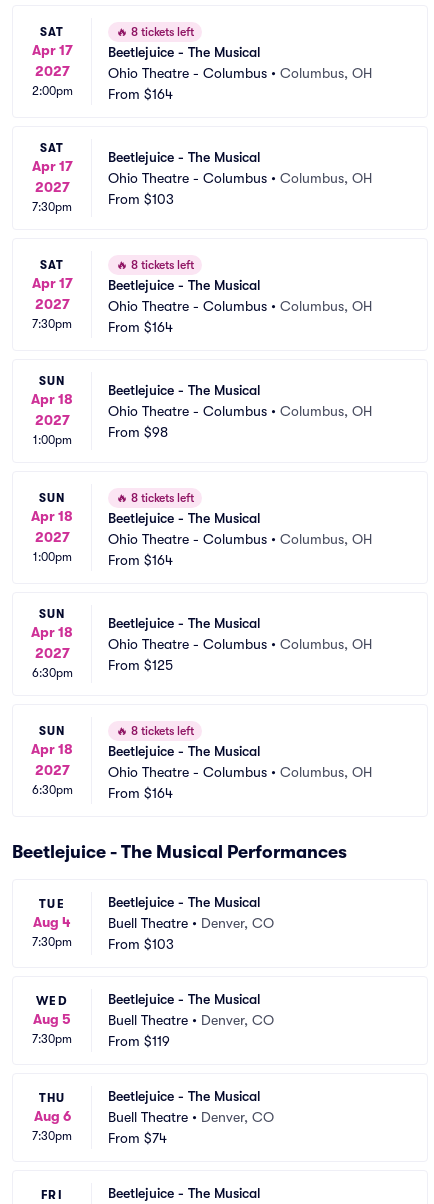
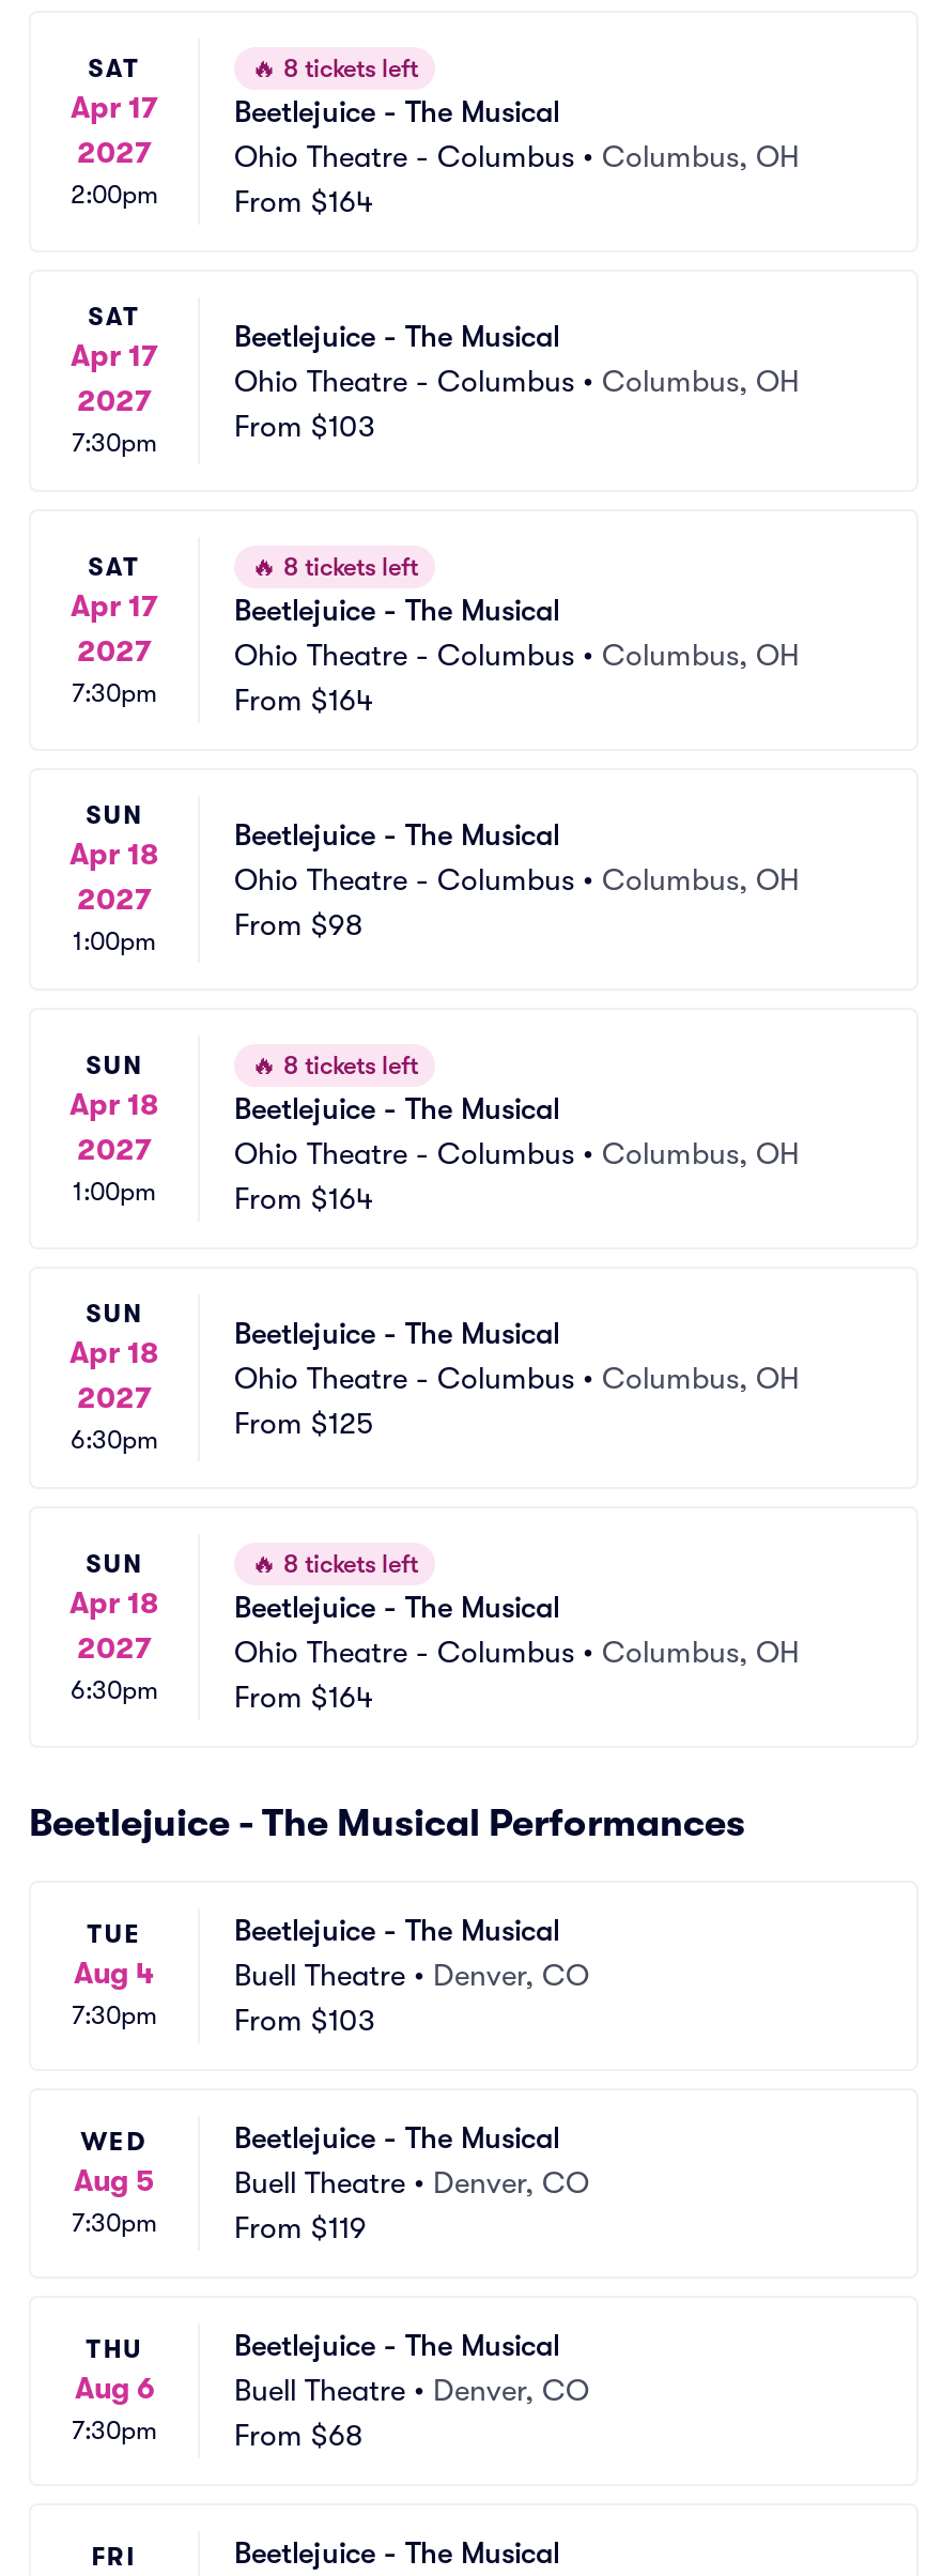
[108,1130,167,1146] From $74 -> [234,2418,362,2452] From $68

